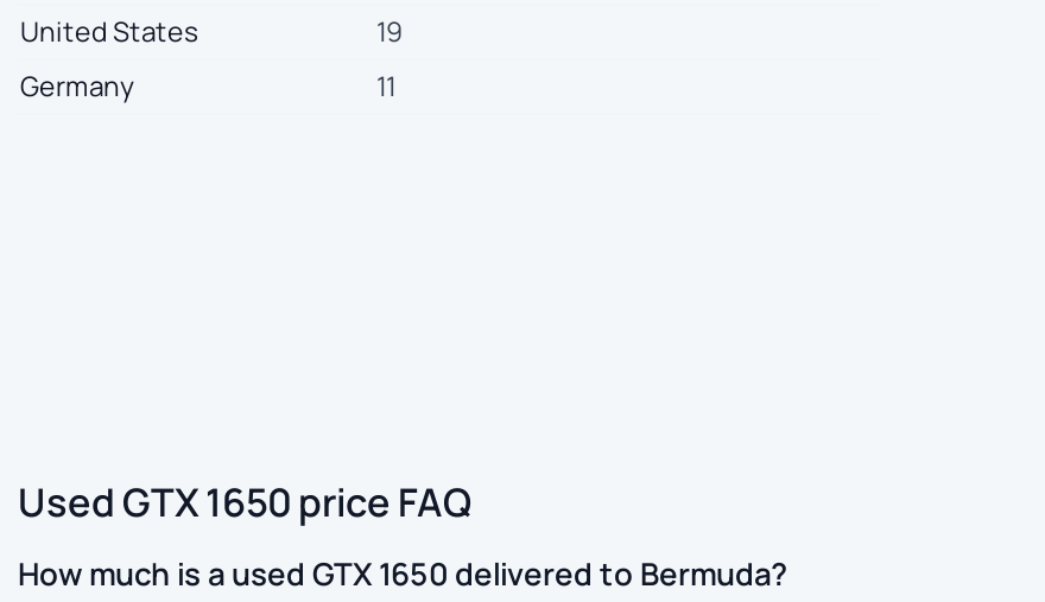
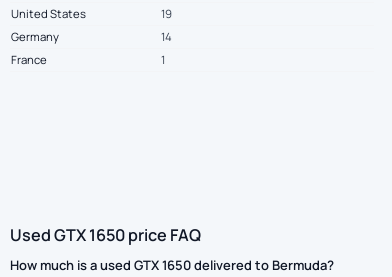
[376,68,395,104] 11 -> [11,29,172,67] 14 | France | 1

